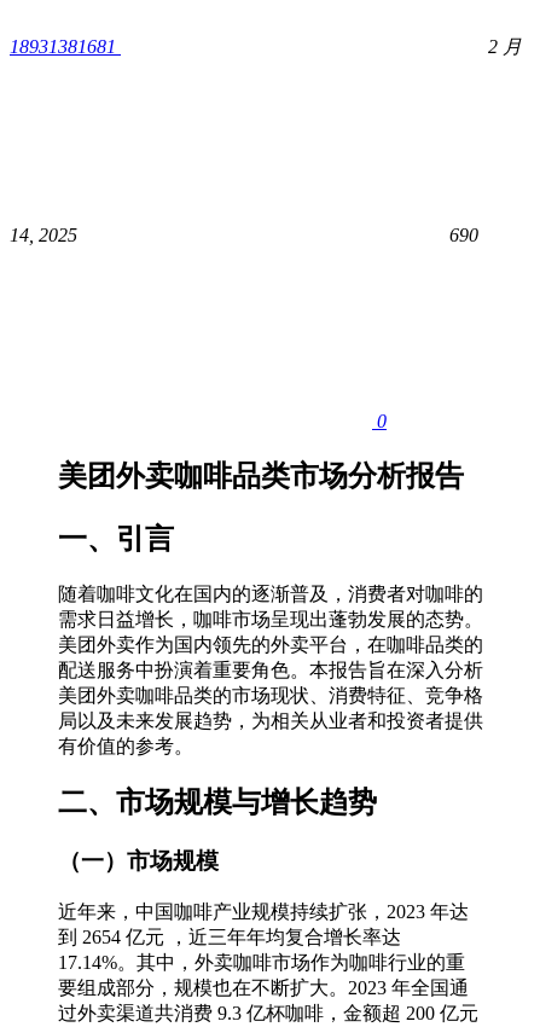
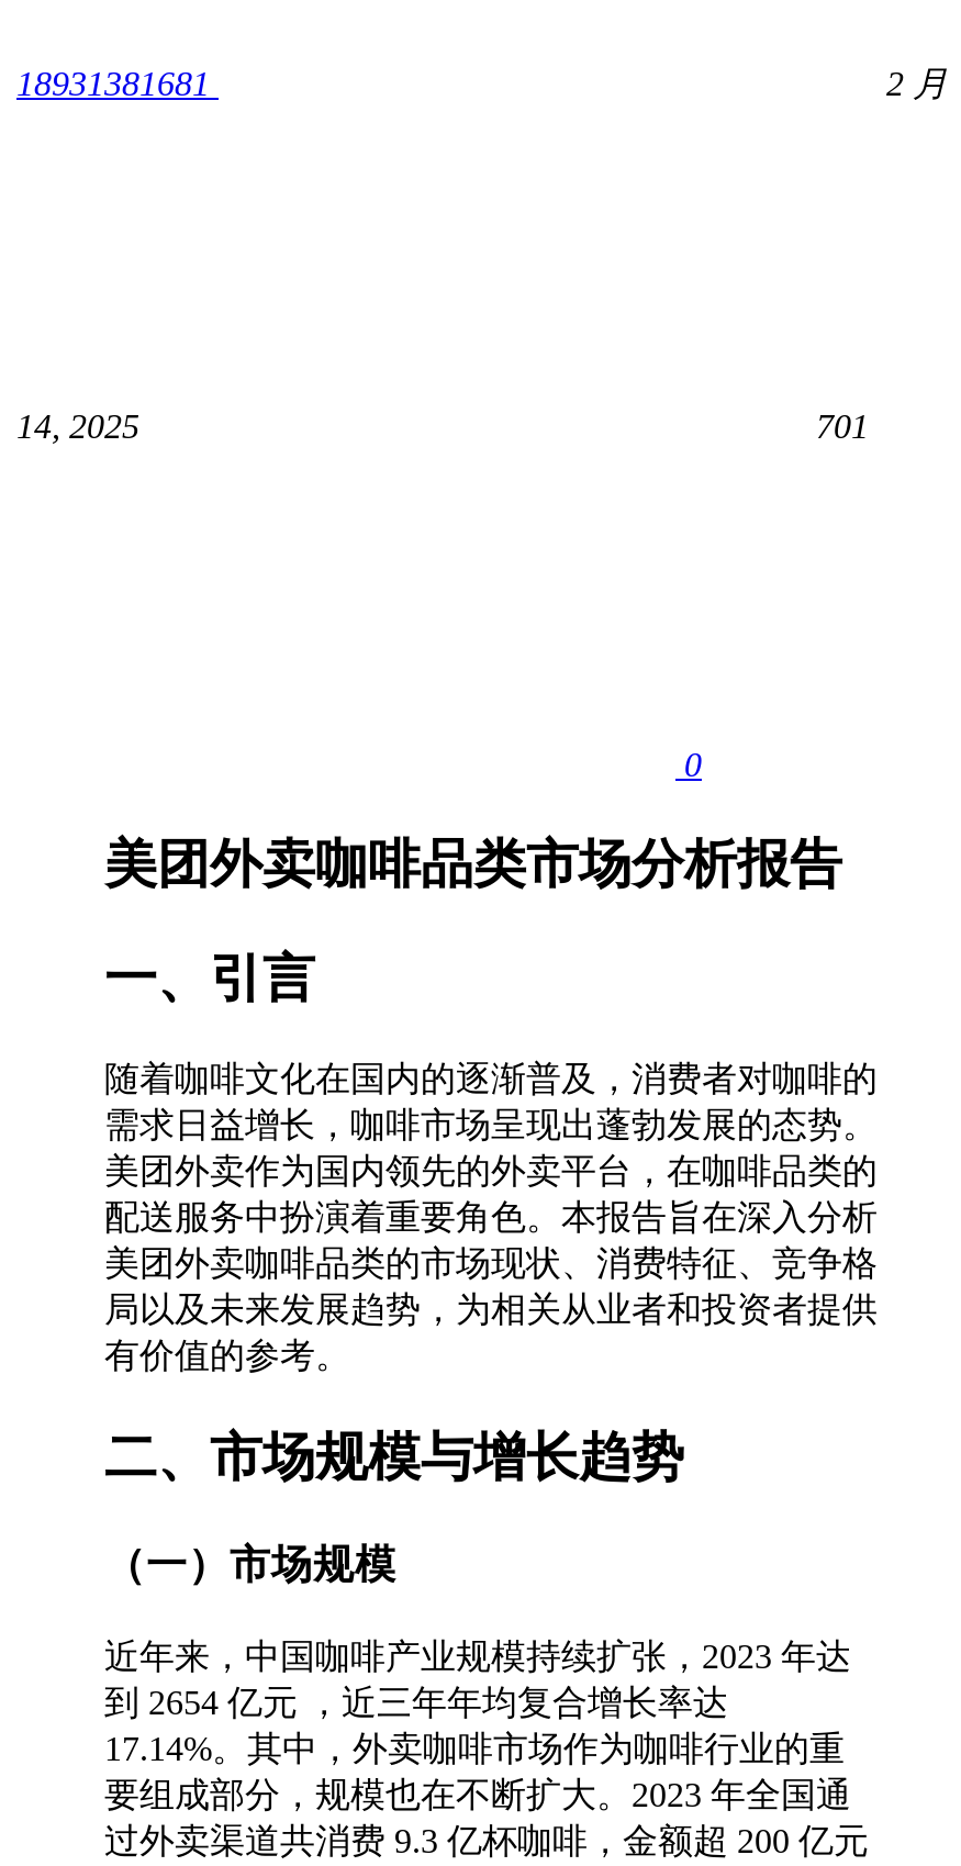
[449,224,478,245] 690 -> [816,407,869,444] 701

